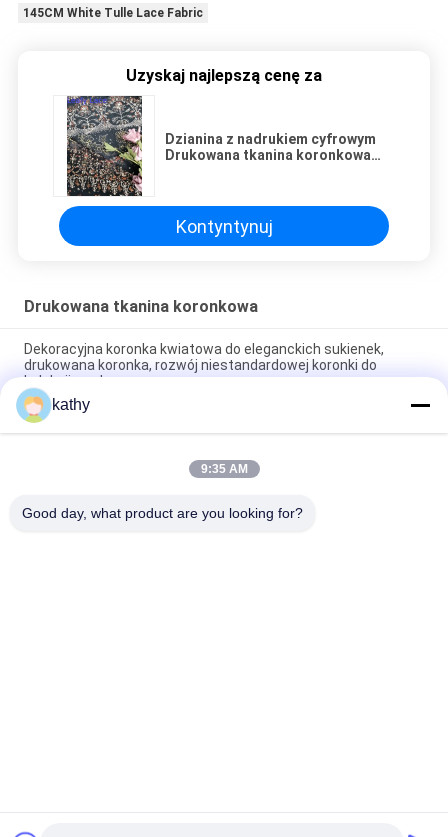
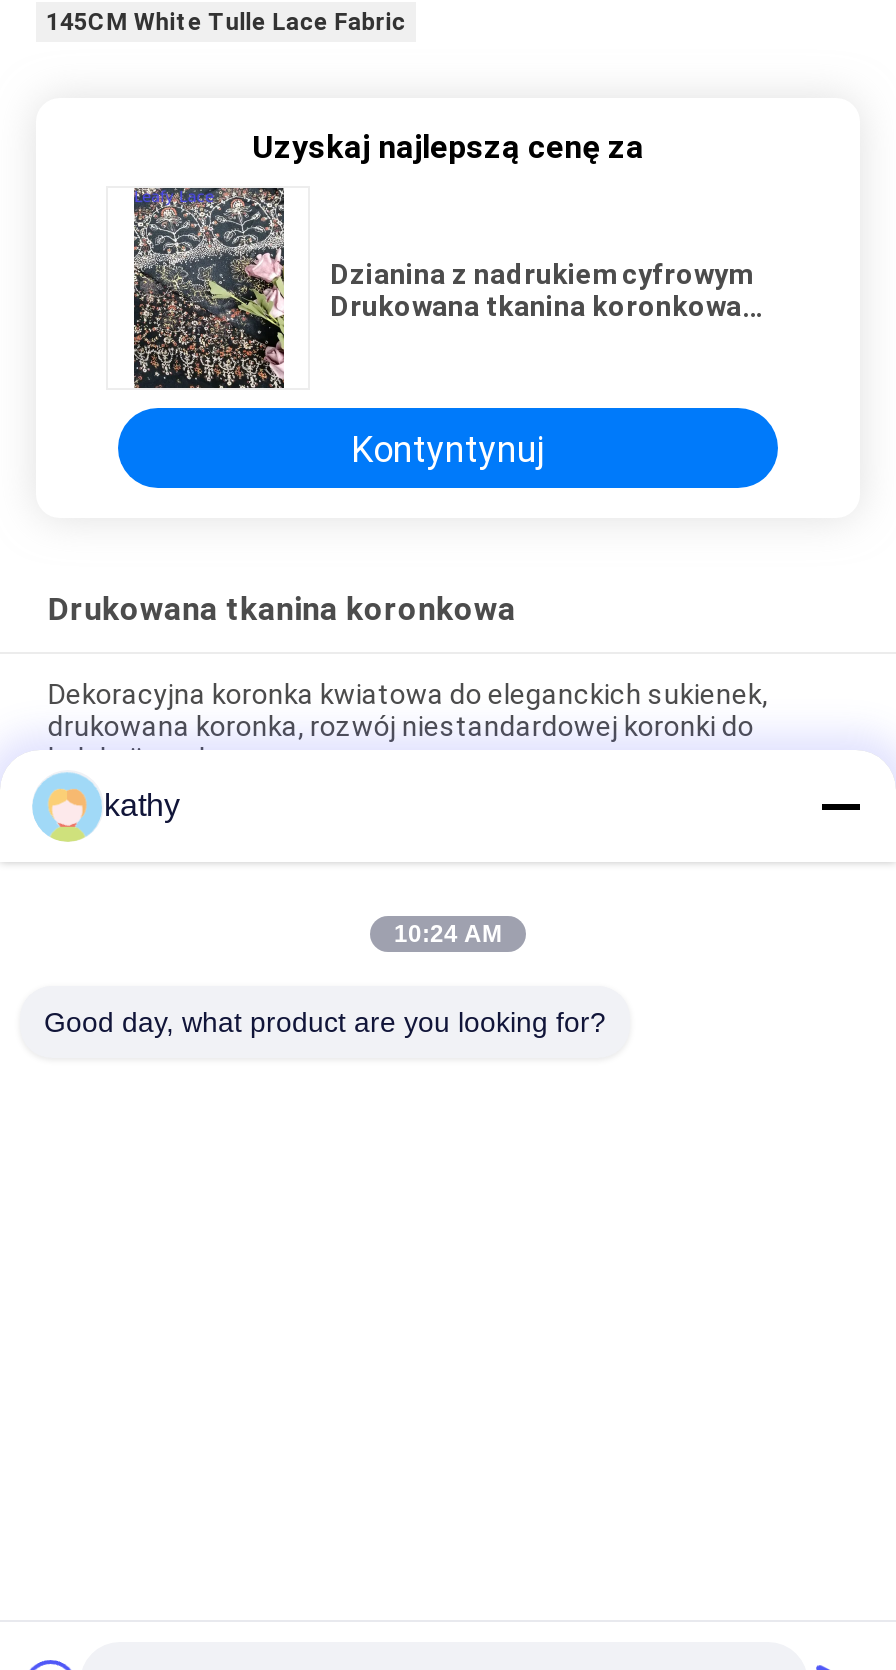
[200,462,247,476] 9:35 AM -> [394,920,502,948] 10:24 AM

